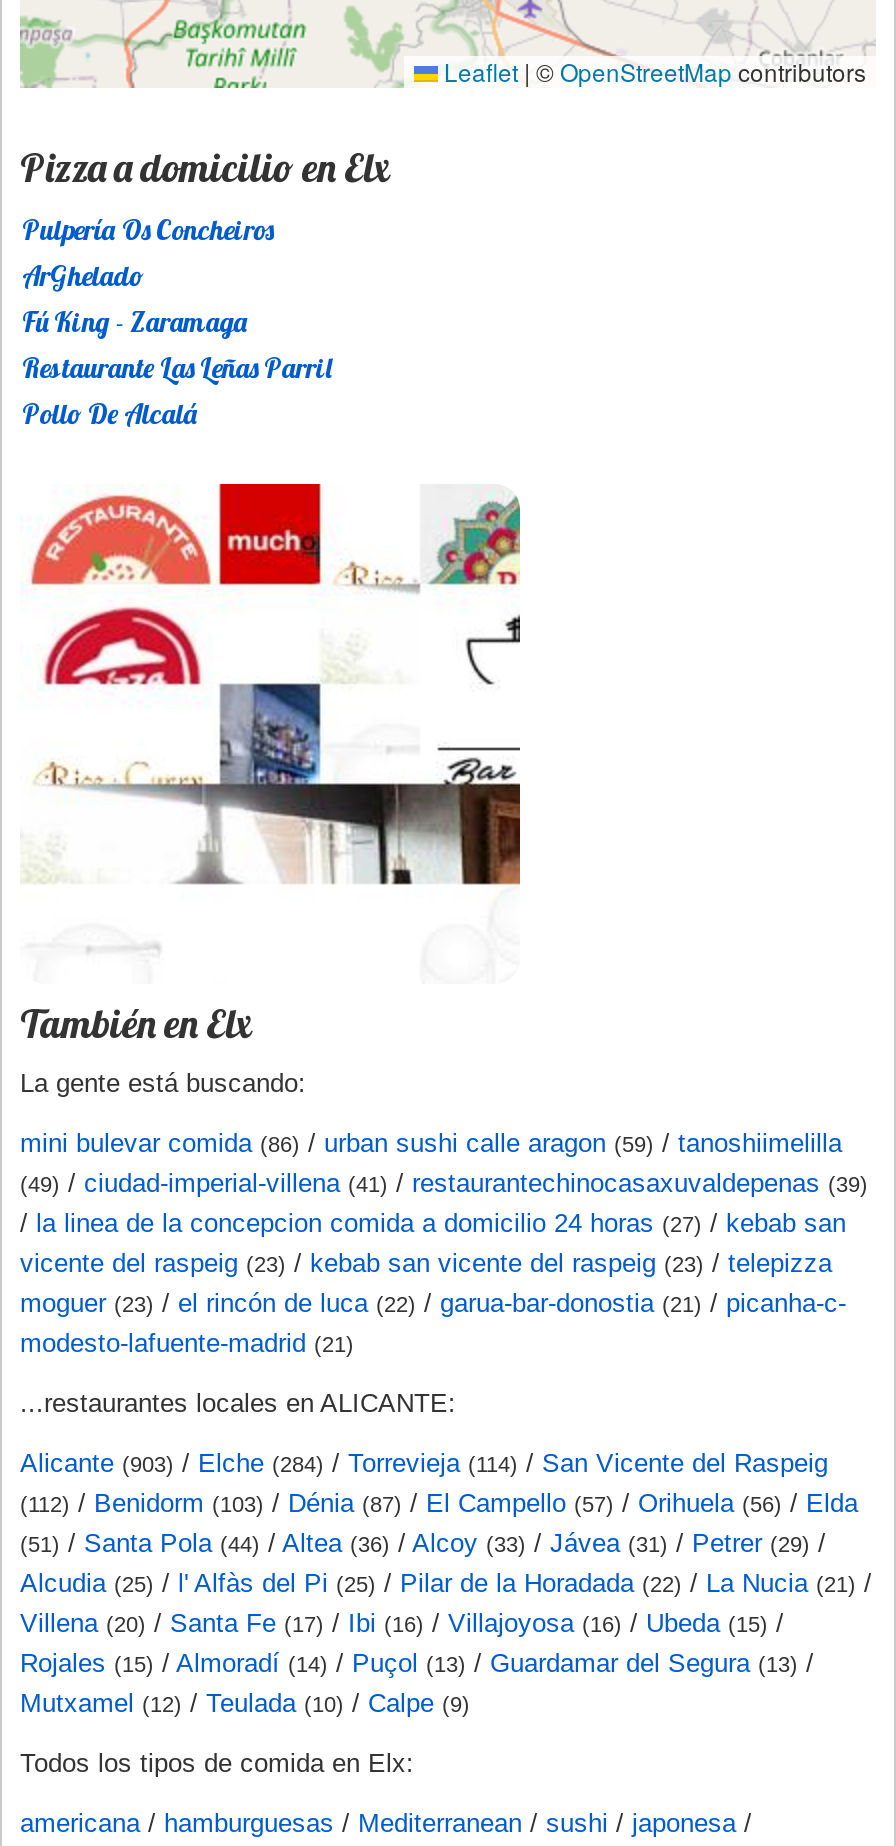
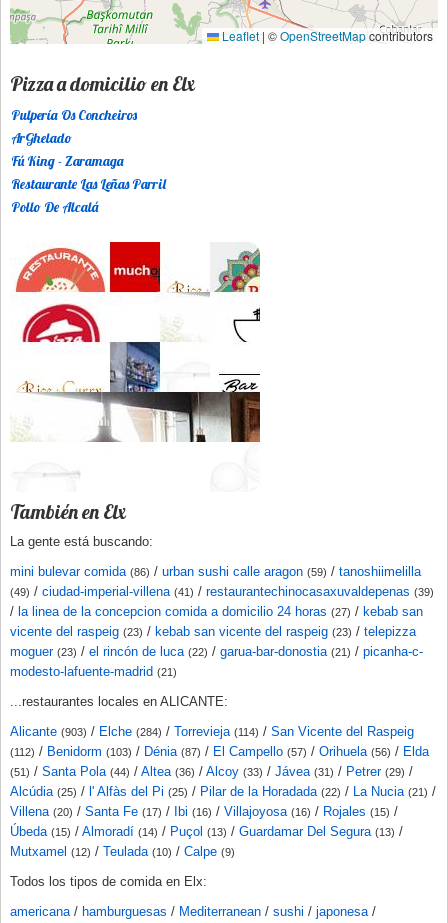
[20,1568,872,1598] Alcudia (25) / l' Alfàs del Pi (25) / Pilar de la Horadada (22) / La Nucia (21) / -> [10,784,436,799] Alcúdia (25) / l' Alfàs del Pi (25) / Pilar de la Horadada (22) / La Nucia (21) /
[20,1608,784,1638] Villena (20) / Santa Fe (17) / Ibi (16) / Villajoyosa (16) / Ubeda (15) / -> [10,804,398,819] Villena (20) / Santa Fe (17) / Ibi (16) / Villajoyosa (16) / Rojales (15) /
[20,1648,814,1678] Rojales (15) / Almoradí (14) / Puçol (13) / Guardamar del Segura (13) / -> [10,824,403,839] Úbeda (15) / Almoradí (14) / Puçol (13) / Guardamar Del Segura (13) /

